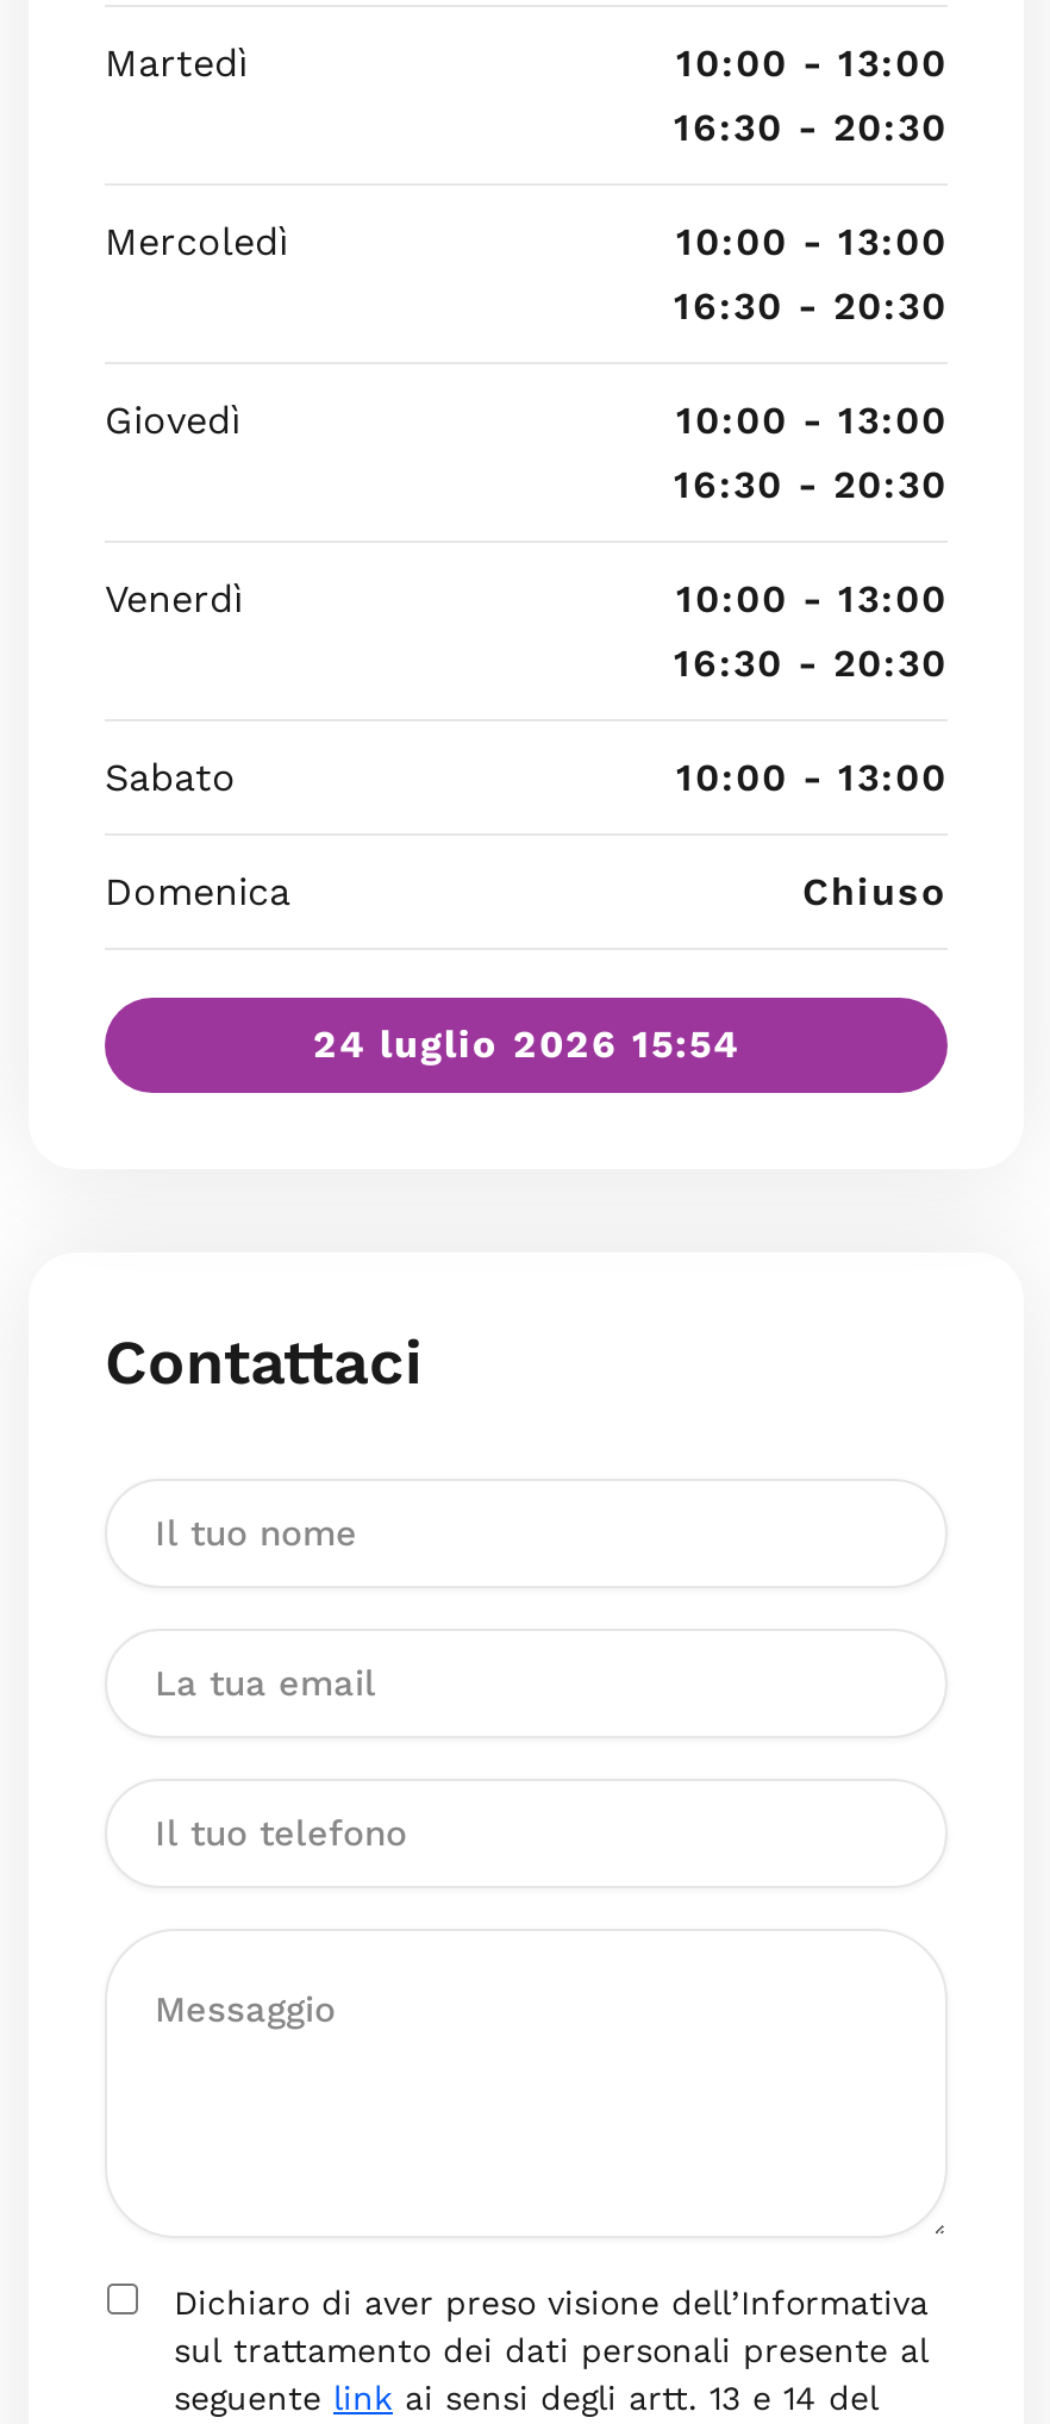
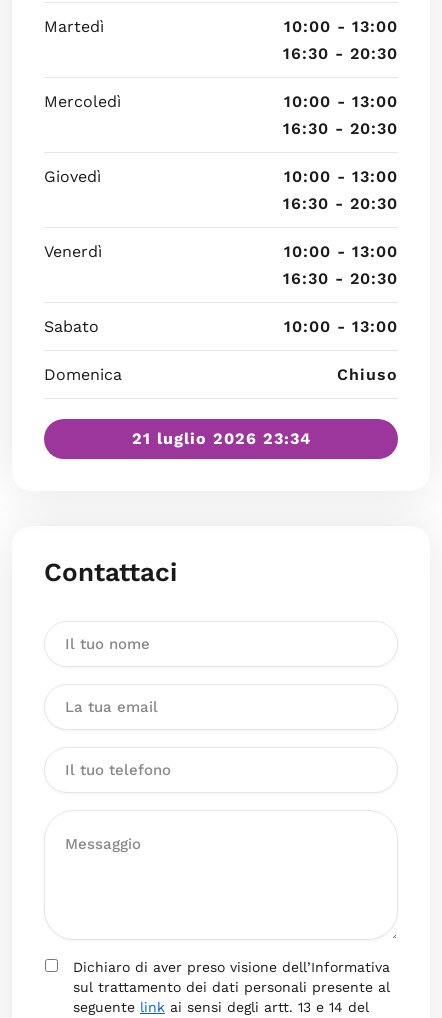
[313,1022,739,1067] 24 luglio 2026 15:54 -> [131,429,310,448] 21 luglio 2026 23:34

